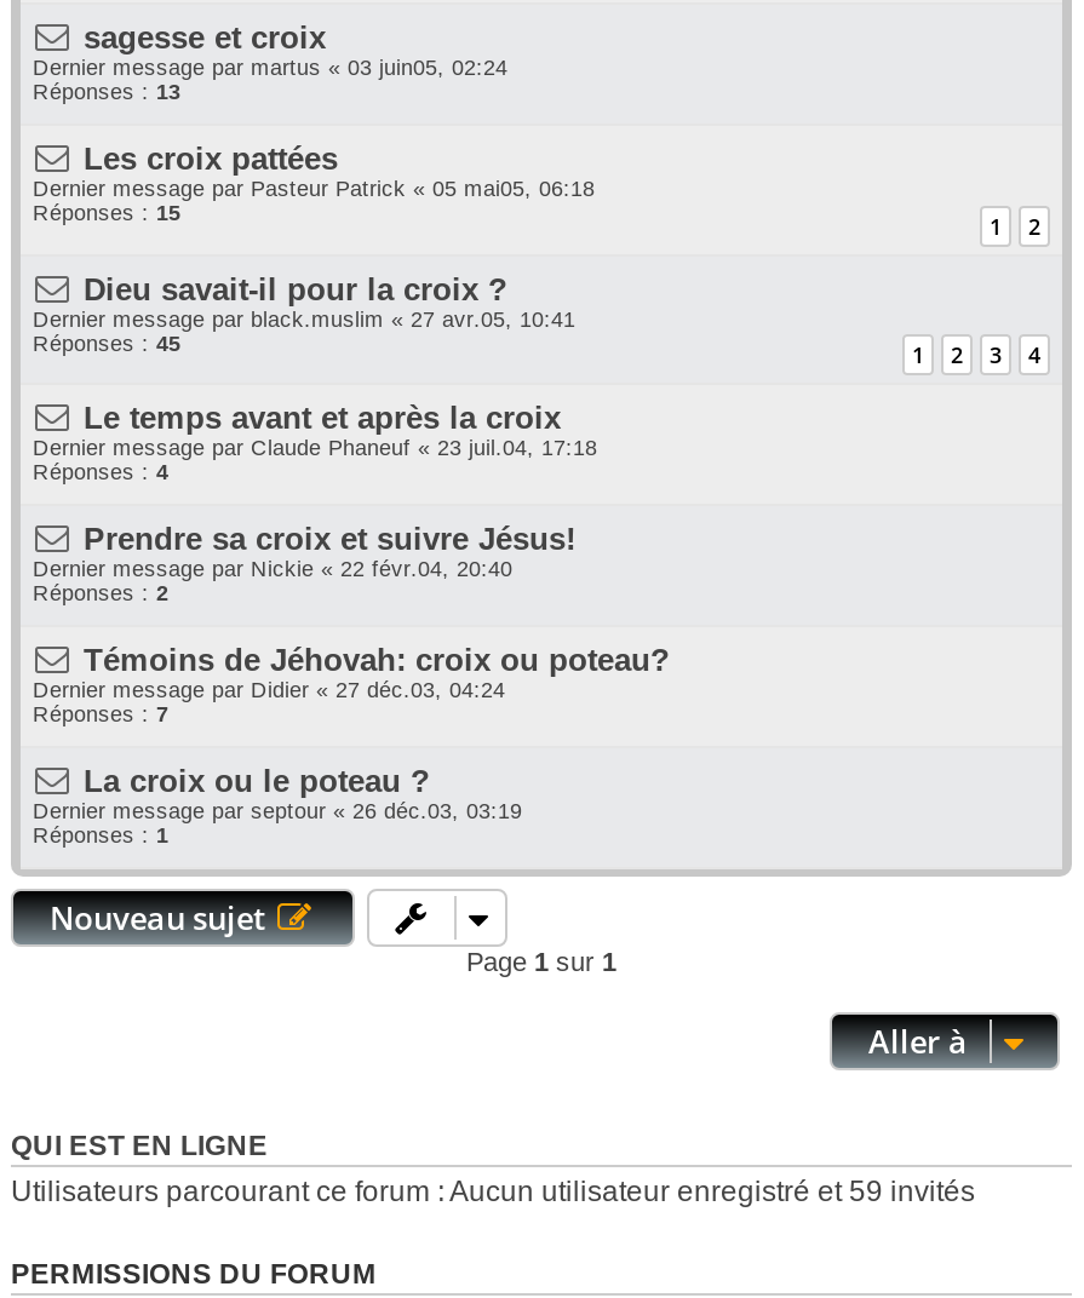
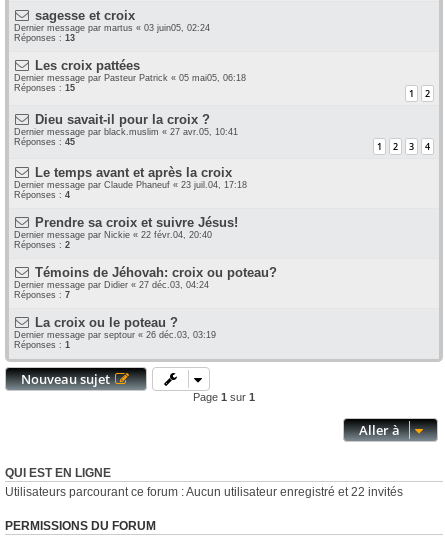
[11,1175,975,1209] Utilisateurs parcourant ce forum : Aucun utilisateur enregistré et 59 invités -> [5,485,403,499] Utilisateurs parcourant ce forum : Aucun utilisateur enregistré et 22 invités

